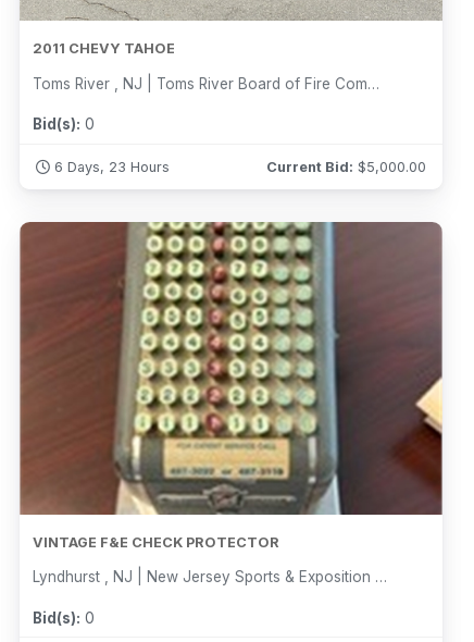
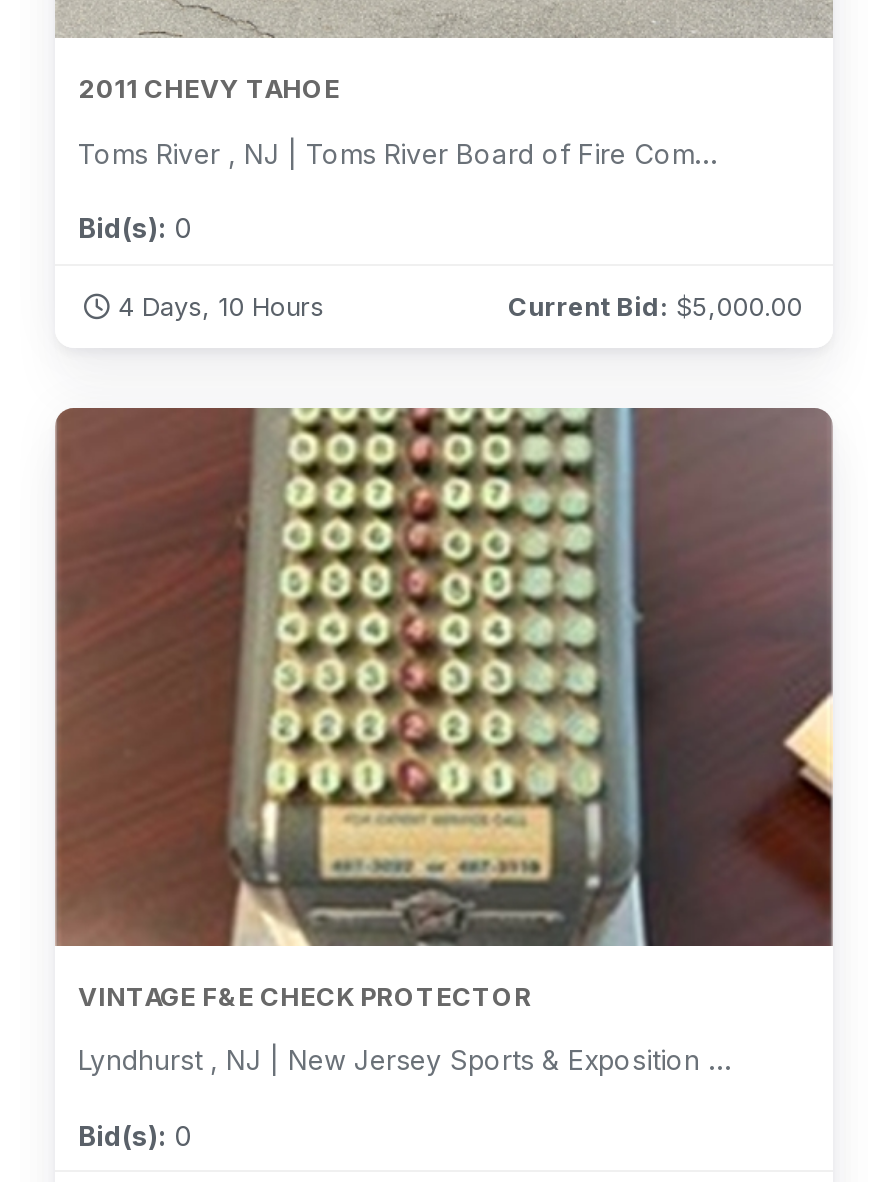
[54,159,169,175] 6 Days, 23 Hours -> [118,292,324,322] 4 Days, 10 Hours

